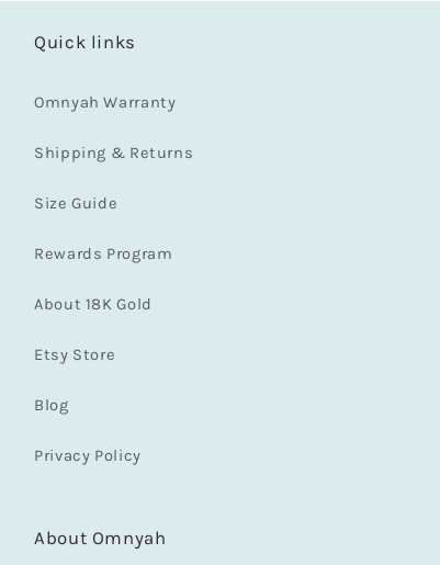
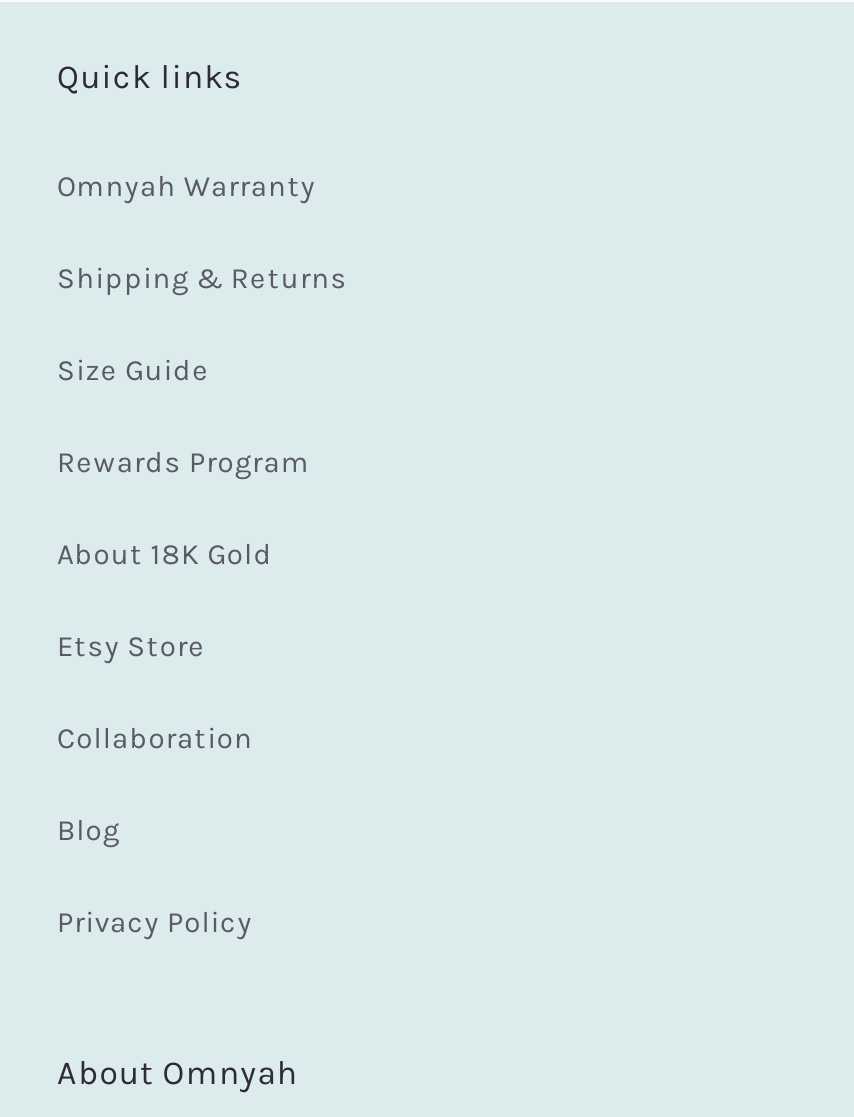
none -> [57,722,253,756] Collaboration

